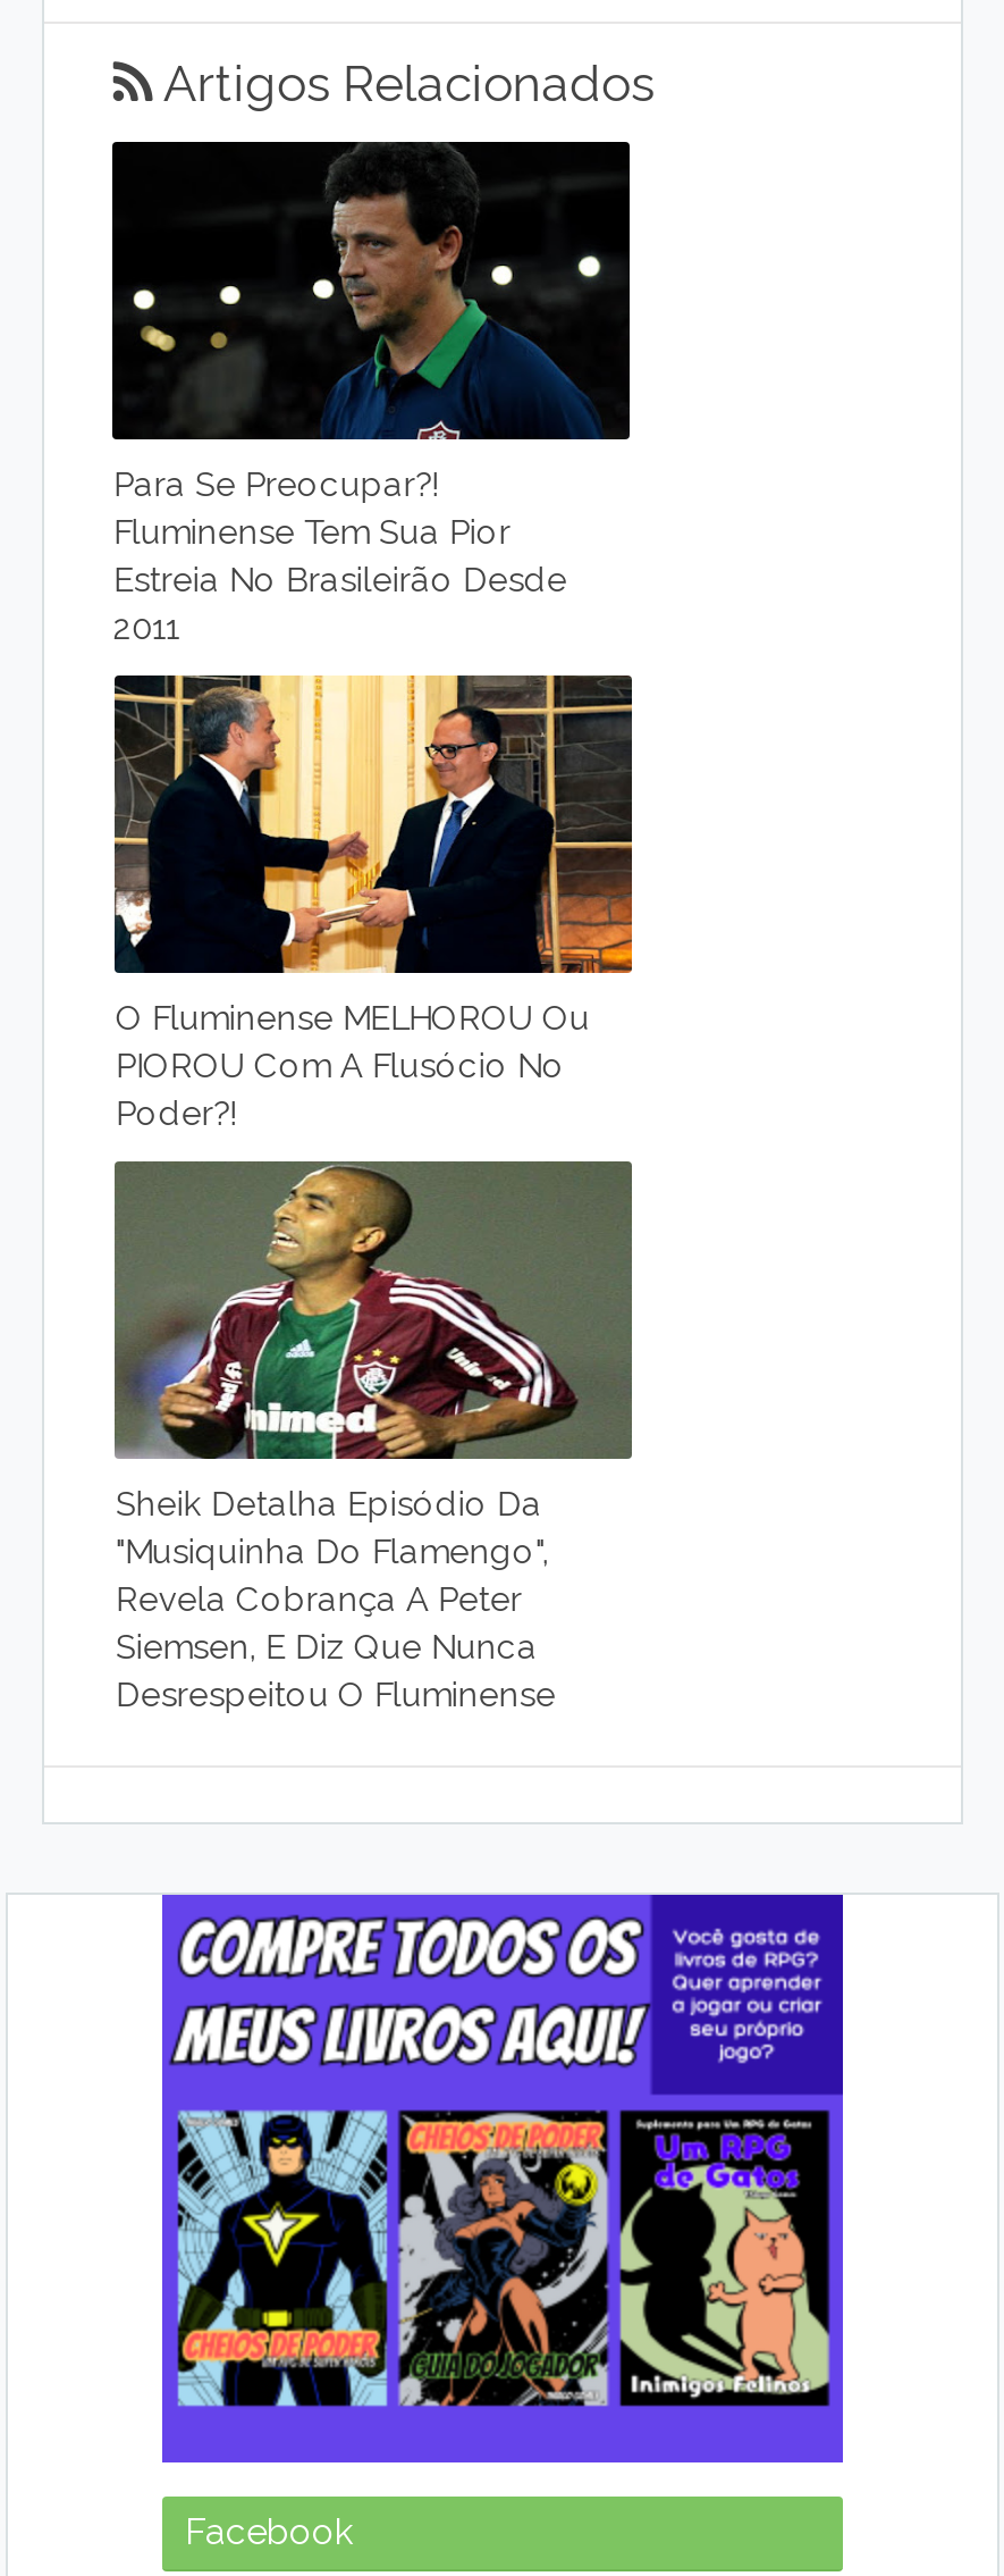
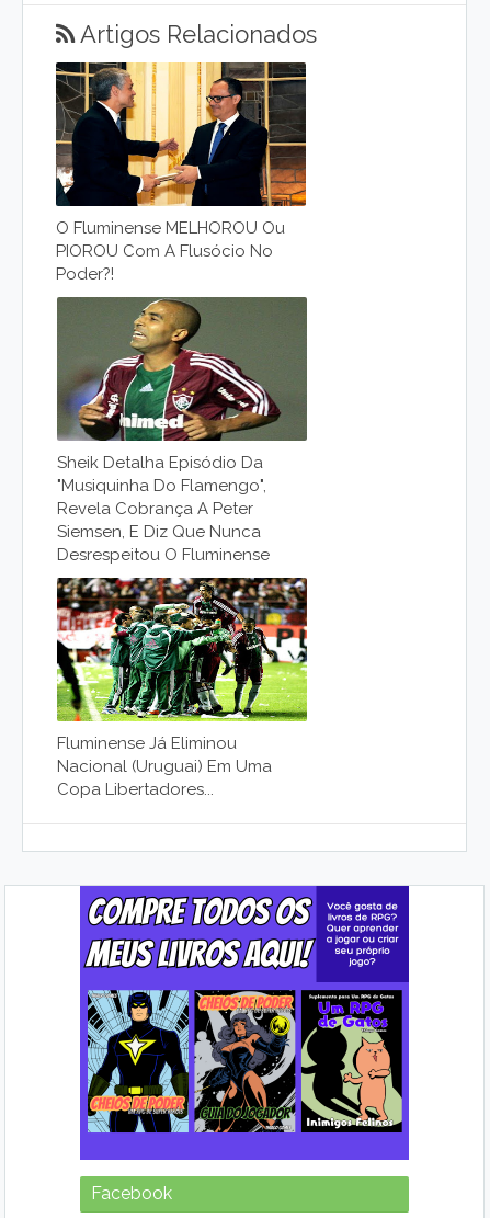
[110,140,632,648] [image] | Para Se Preocupar?! | Fluminense Tem Sua Pior | Estreia No Brasileirão Desde | 2011 -> none
moved [110,671,636,1715] -> [55,60,309,565]: [image] | O Fluminense MELHOROU Ou | PIOROU Com A Flusócio No | ... | Siemsen, E Diz Que Nunca | Desrespeitou O Fluminense
none -> [56,577,308,799] [image] | Fluminense Já Eliminou | Nacional (Uruguai) Em Uma | Copa Libertadores...

